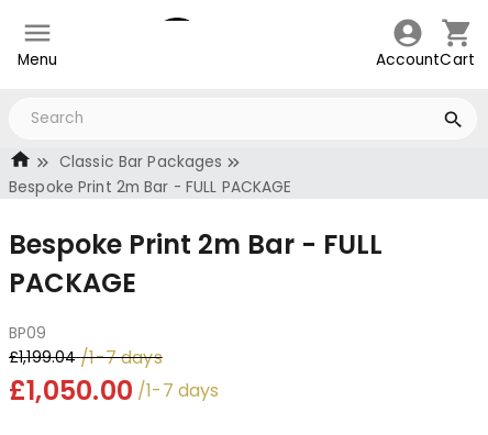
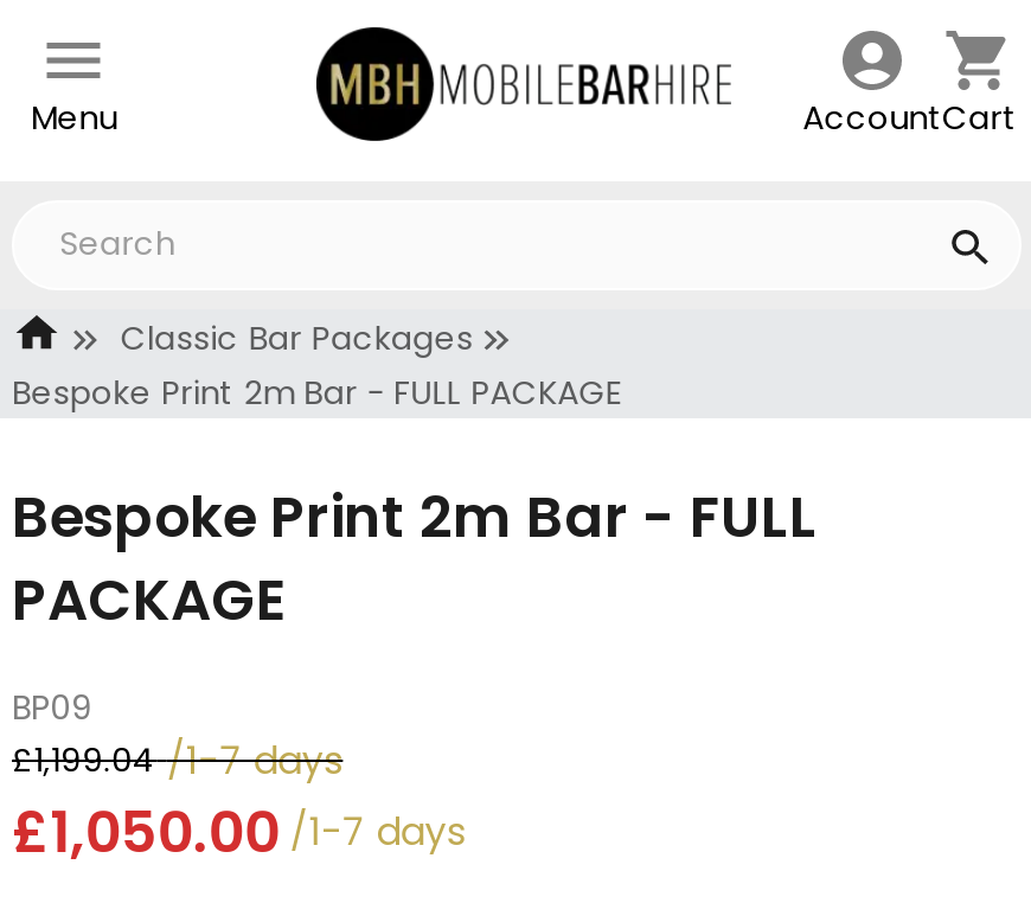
none -> [313,32,732,143] [image]

